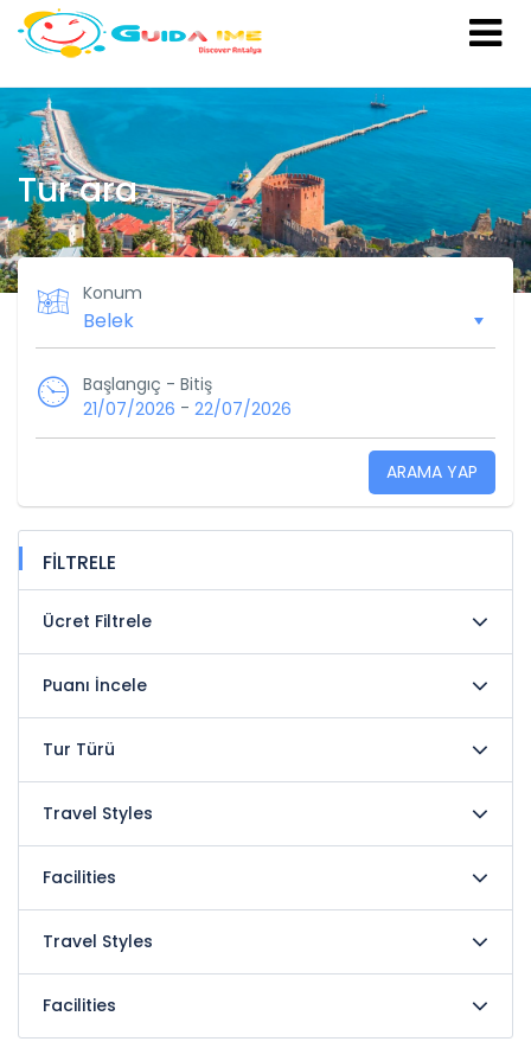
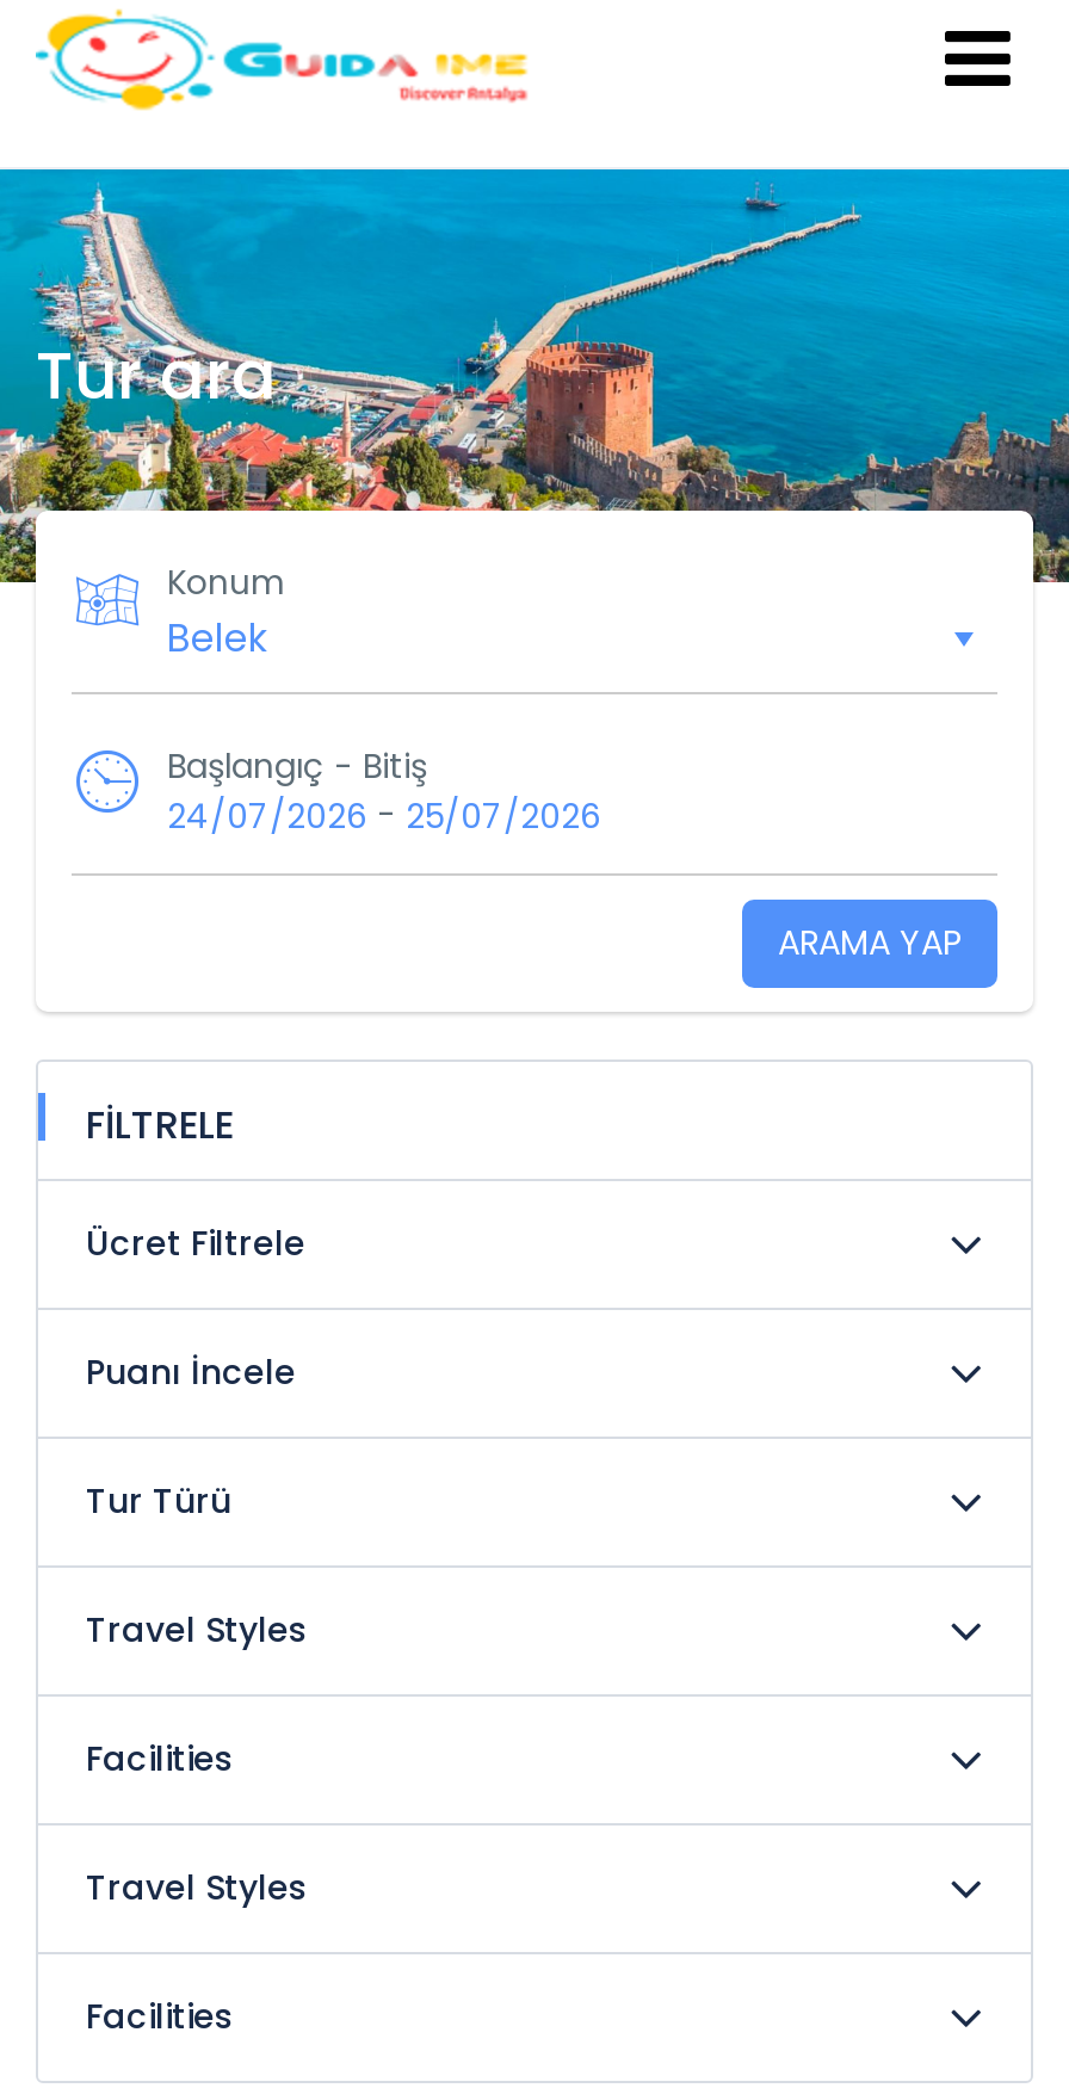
[83,396,292,421] 21/07/2026 - 22/07/2026 -> [167,790,601,840] 24/07/2026 - 25/07/2026

